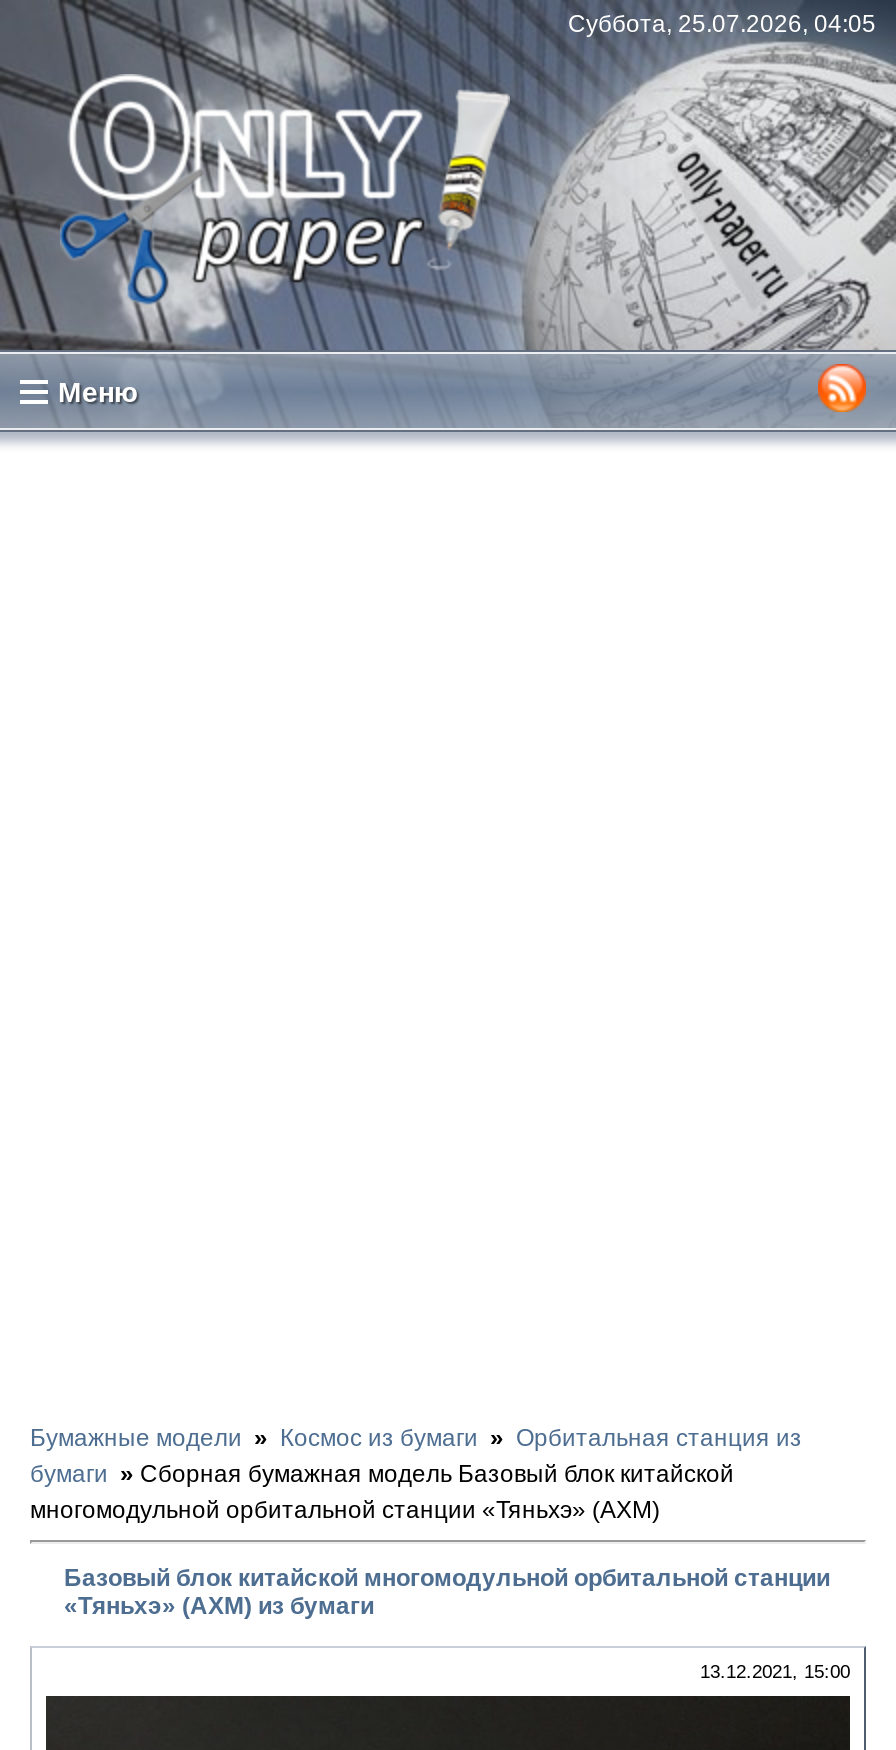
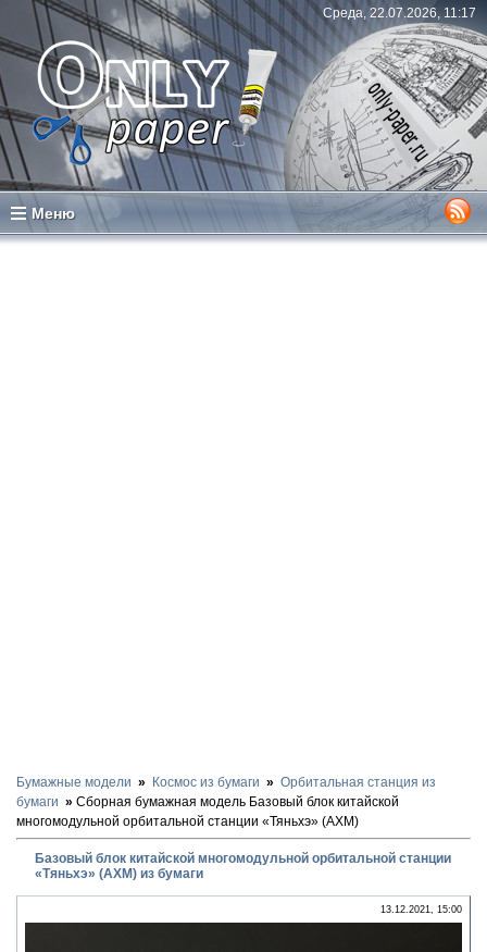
[568,10,876,38] Суббота, 25.07.2026, 04:05 -> [323,5,476,21] Среда, 22.07.2026, 11:17

